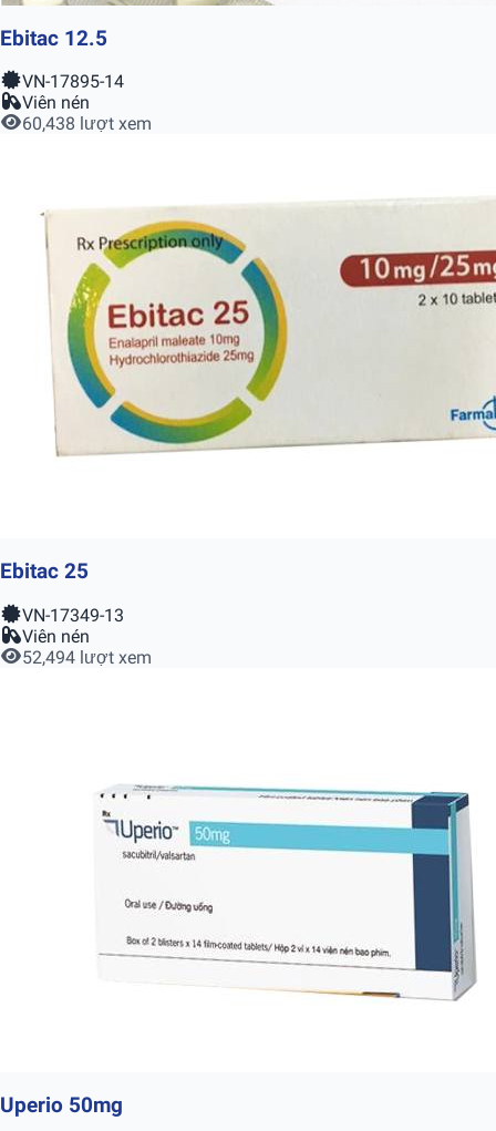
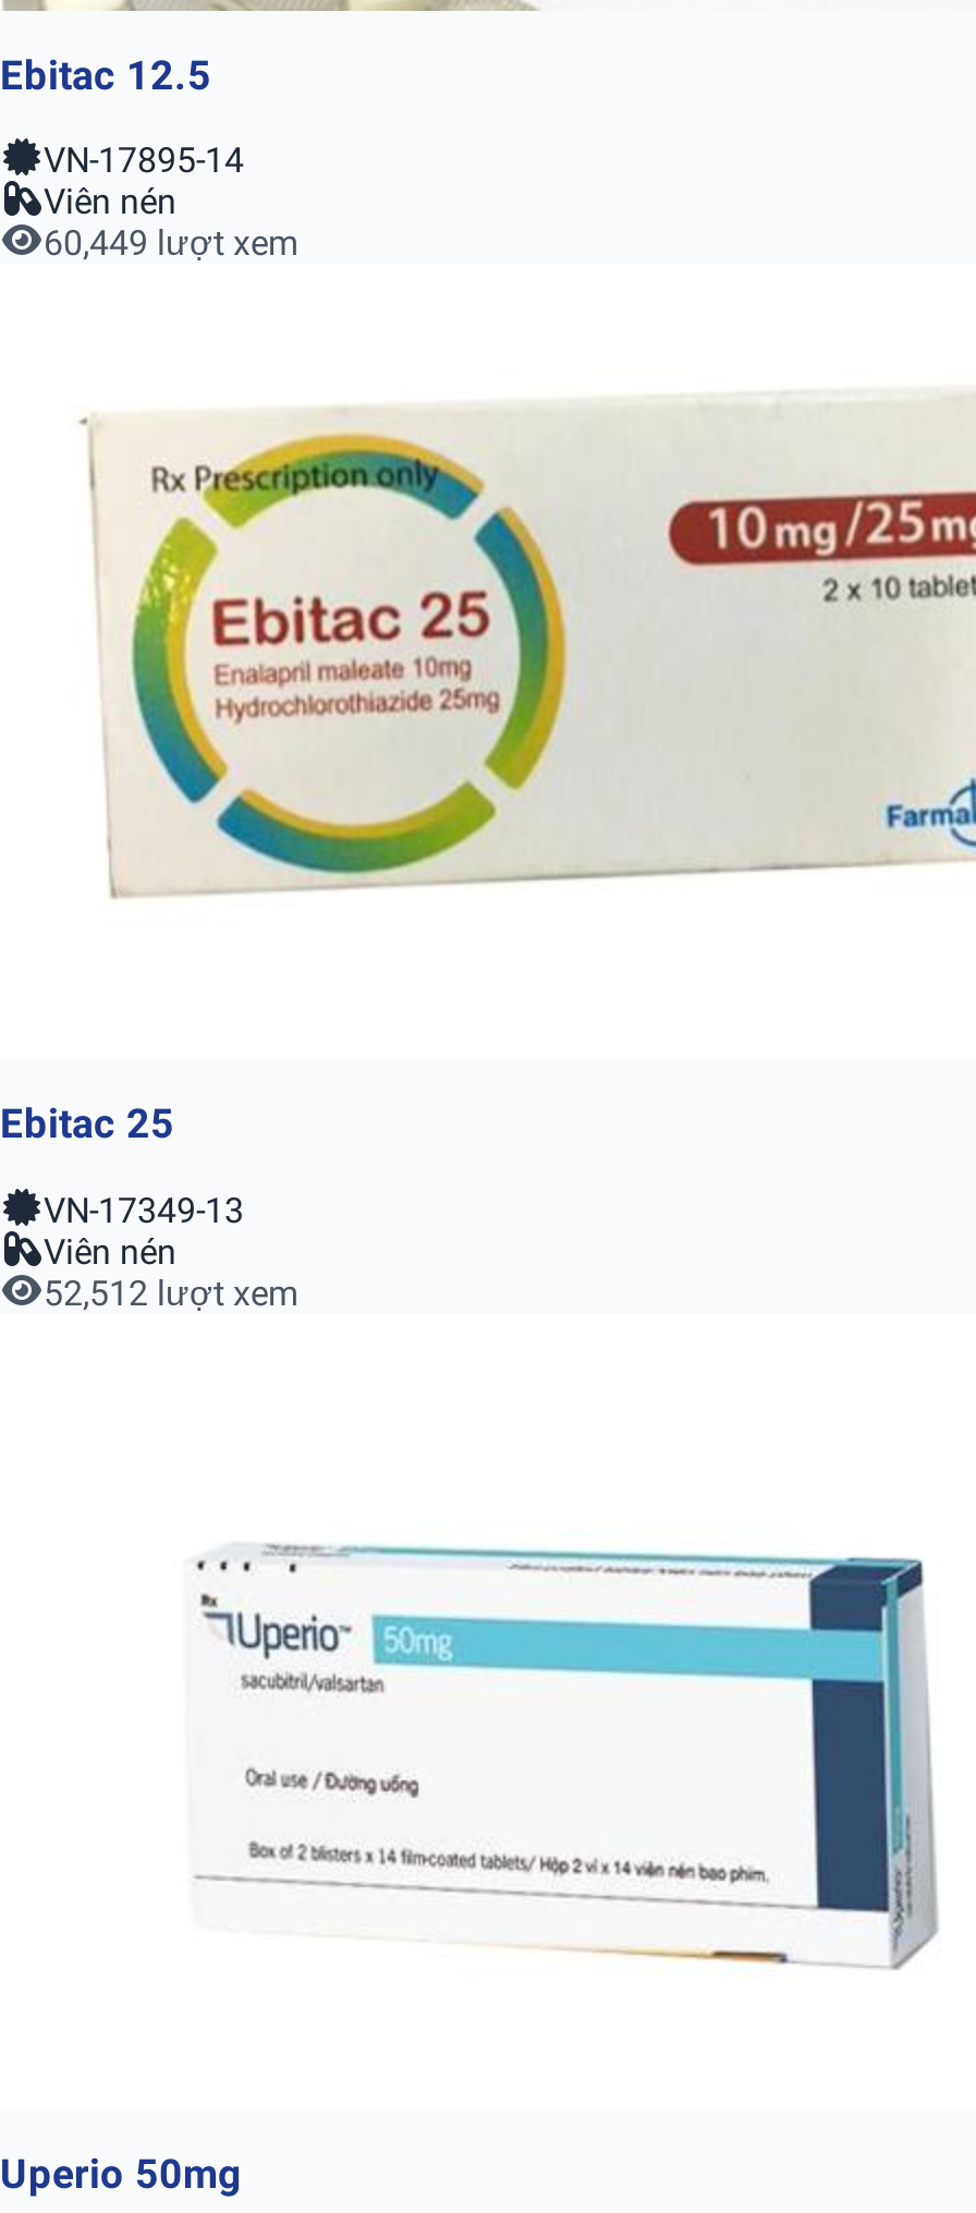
[22,113,152,134] 60,438 lượt xem -> [44,223,298,264] 60,449 lượt xem
[22,647,152,668] 52,494 lượt xem -> [44,1272,298,1314] 52,512 lượt xem

